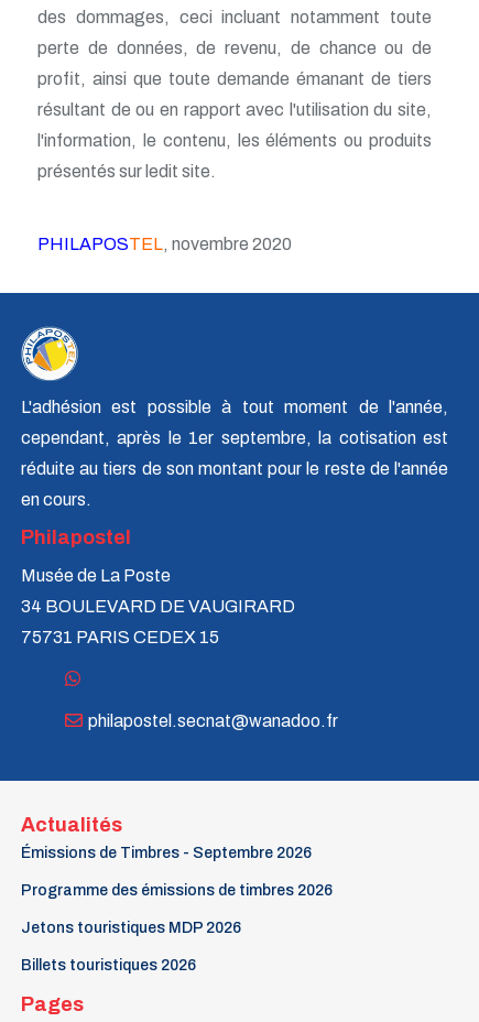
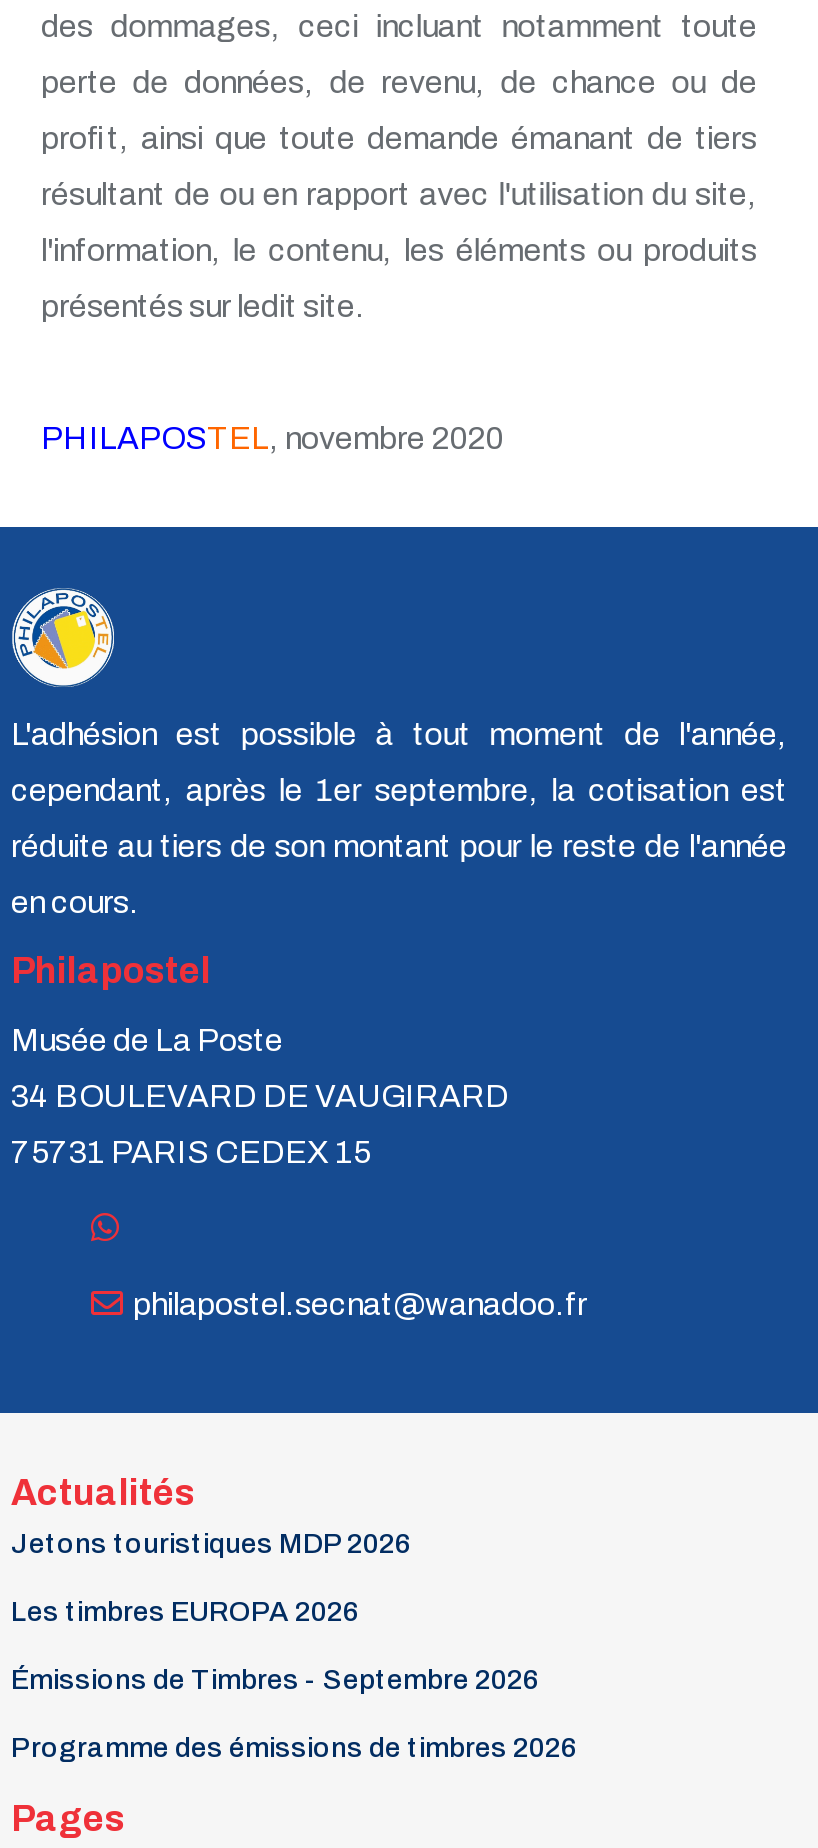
none -> [11,1597,359,1627] Les timbres EUROPA 2026
moved [21,845,333,899] -> [11,1665,577,1763]: Émissions de Timbres - Septembre 2026 | Programme des émissions de timbres 2026
moved [21,920,241,936] -> [11,1529,411,1559]: Jetons touristiques MDP 2026
[21,957,196,974] Billets touristiques 2026 -> none

